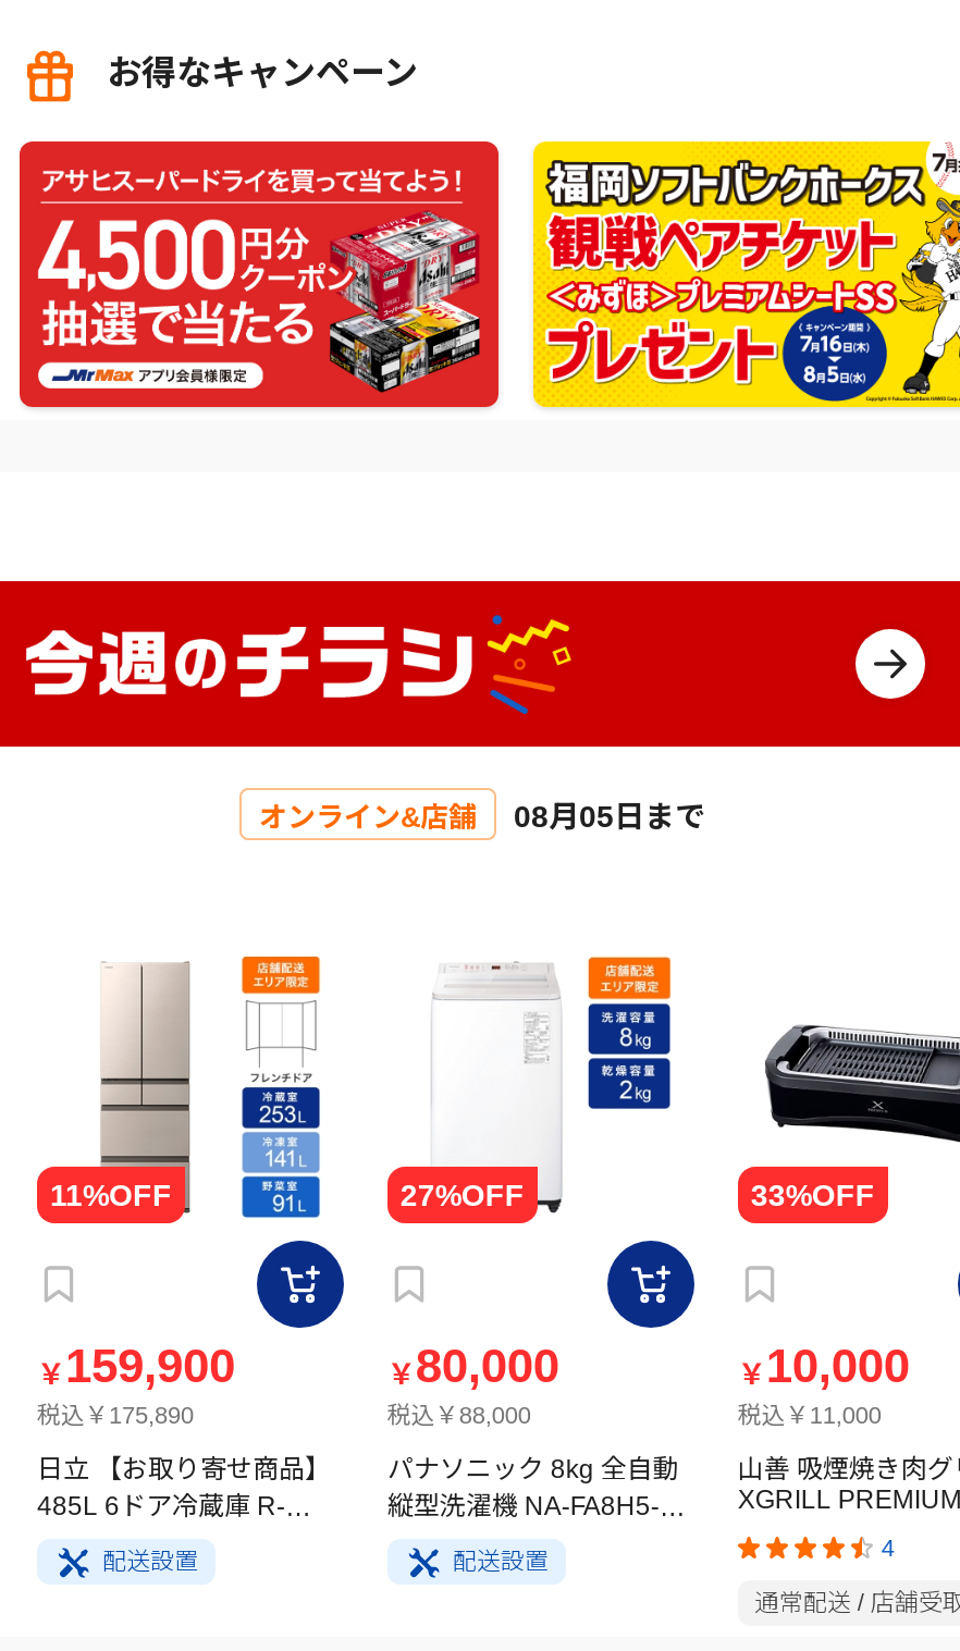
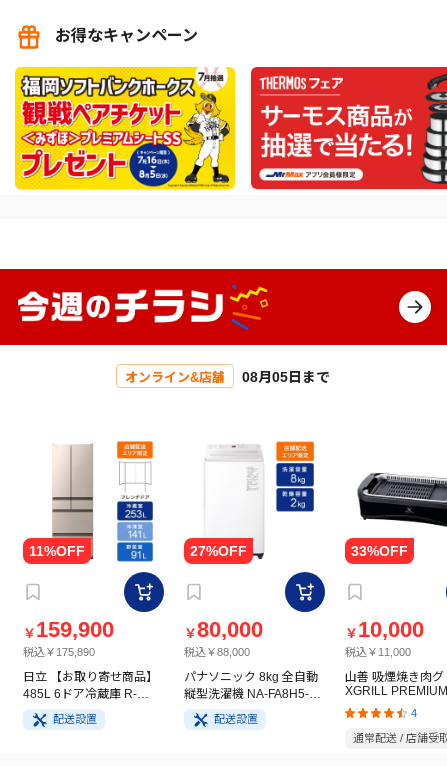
[17,139,501,409] [image] -> [14,66,236,190] [image]
[531,139,953,409] [image] -> [250,66,444,190] [image]

